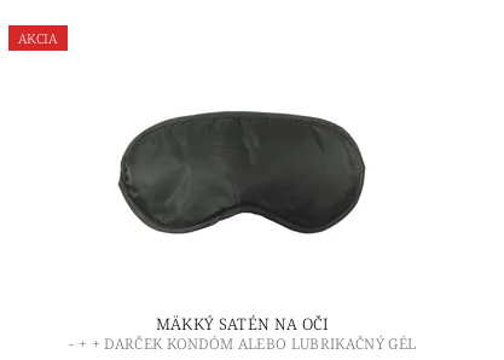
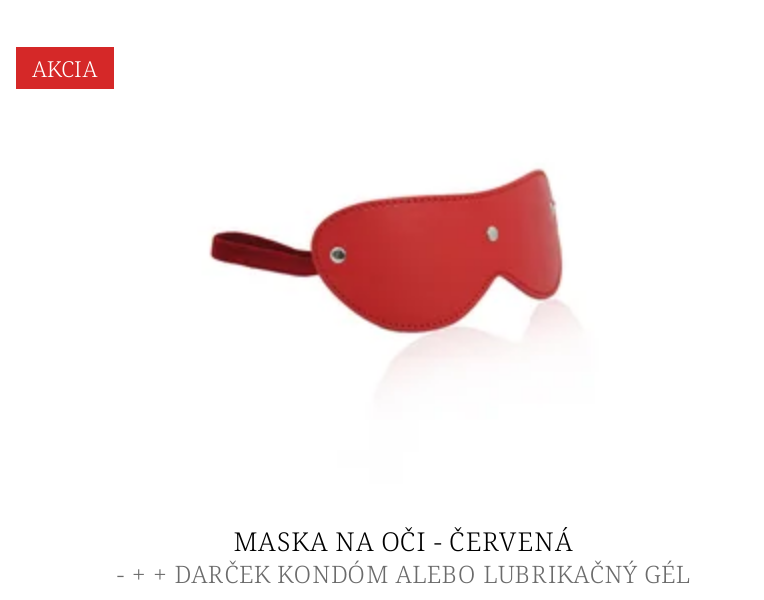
[117,99,366,236] [image] -> [198,167,606,393] [image]
[156,313,329,335] MÄKKÝ SATÉN NA OČI -> [233,524,574,560] MASKA NA OČI - ČERVENÁ

